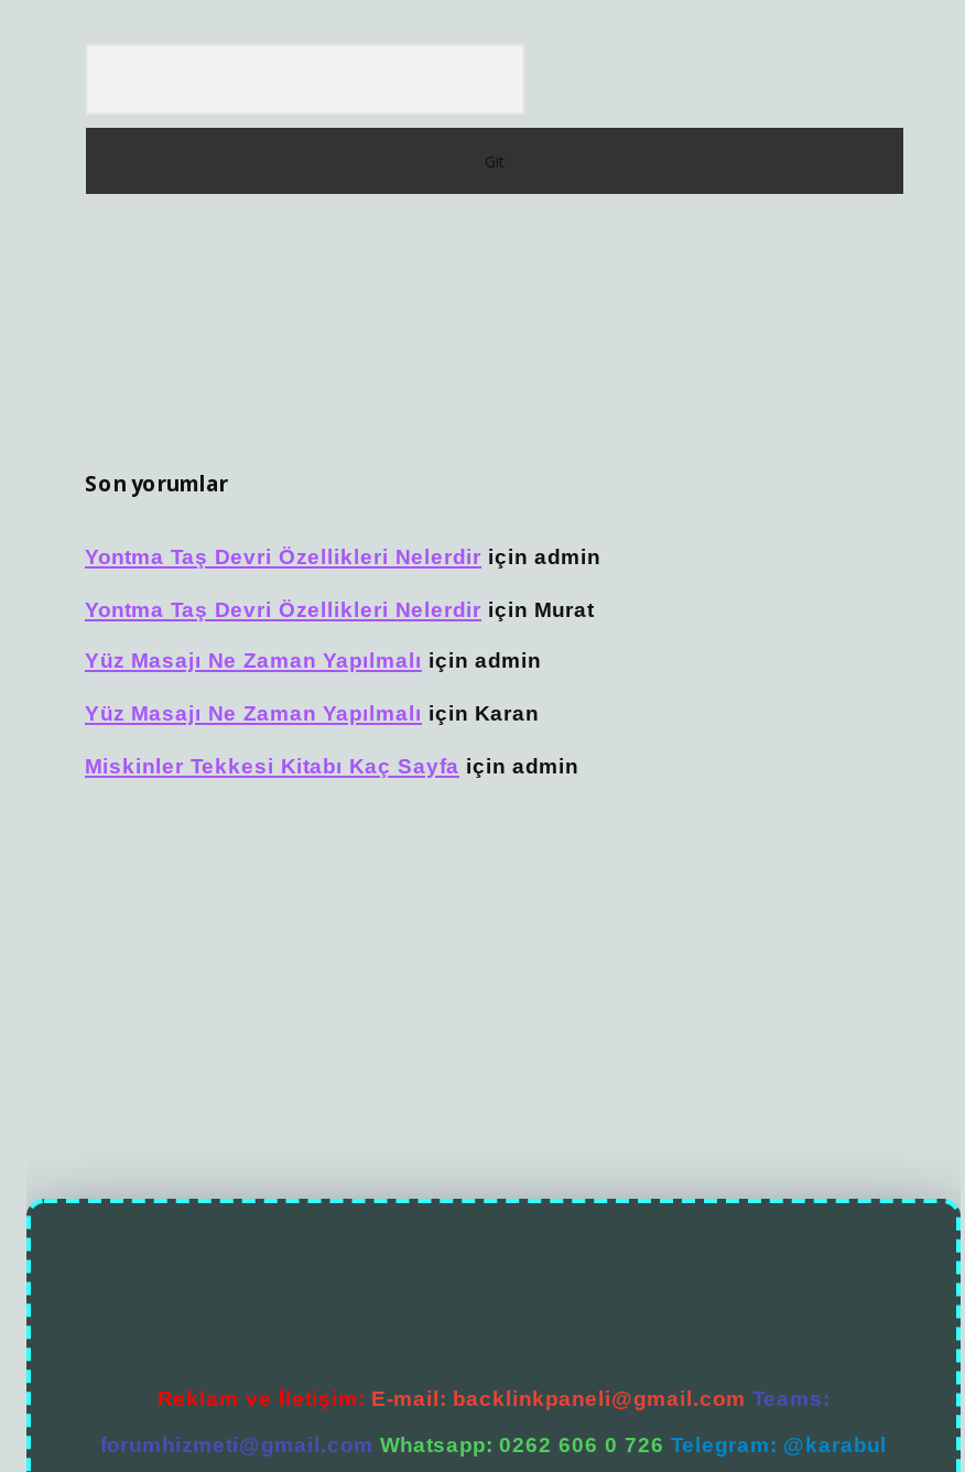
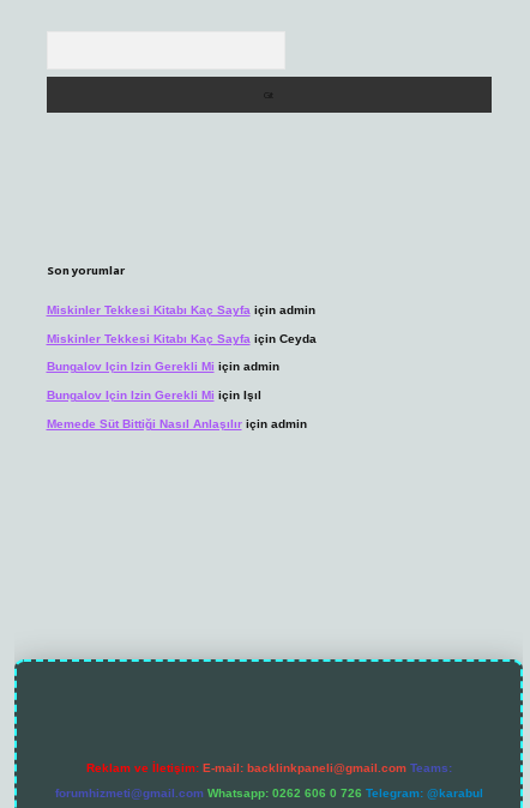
[85,545,600,725] Yontma Taş Devri Özellikleri Nelerdir için admin | Yontma Taş Devri Özellikleri Nelerdir için Murat | Yüz Masajı Ne Zaman Yapılmalı için admin | Yüz Masajı Ne Zaman Yapılmalı için Karan -> none
moved [85,753,578,777] -> [46,304,315,317]: Miskinler Tekkesi Kitabı Kaç Sayfa için admin
none -> [46,332,316,430] Miskinler Tekkesi Kitabı Kaç Sayfa için Ceyda | Bungalov Için Izin Gerekli Mi için admin | Bungalov Için Izin Gerekli Mi için Işıl | Memede Süt Bittiği Nasıl Anlaşılır için admin

